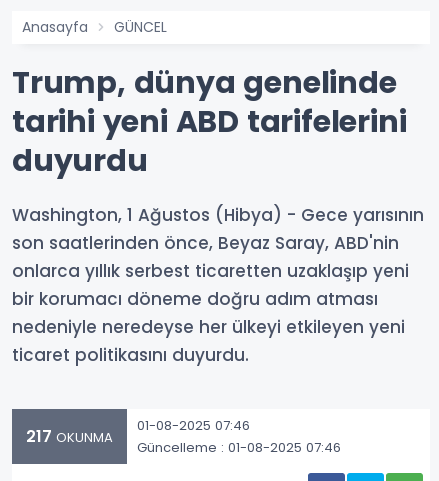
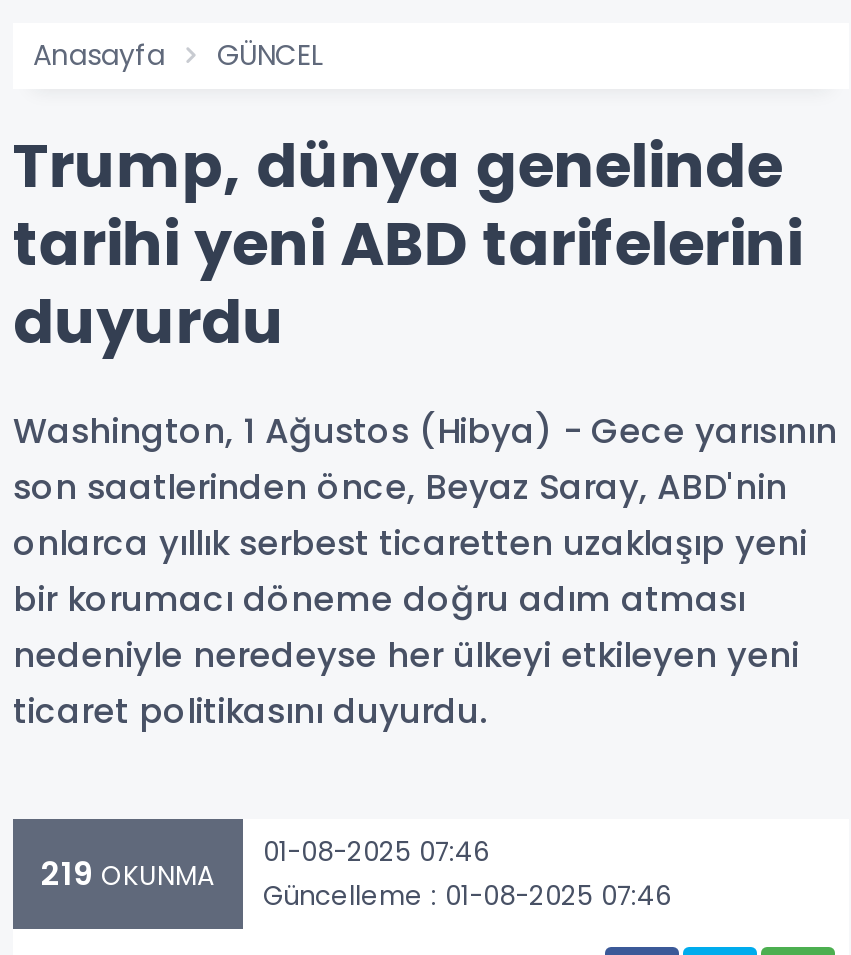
[26,416,341,457] 217 OKUNMA 01-08-2025 07:46 Güncelleme : 01-08-2025 07:46 -> [41,833,671,915] 219 OKUNMA 01-08-2025 07:46 Güncelleme : 01-08-2025 07:46

